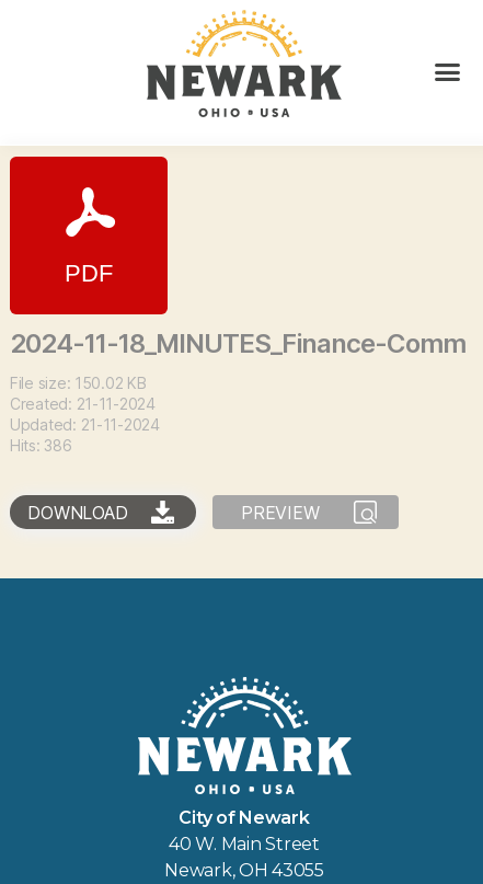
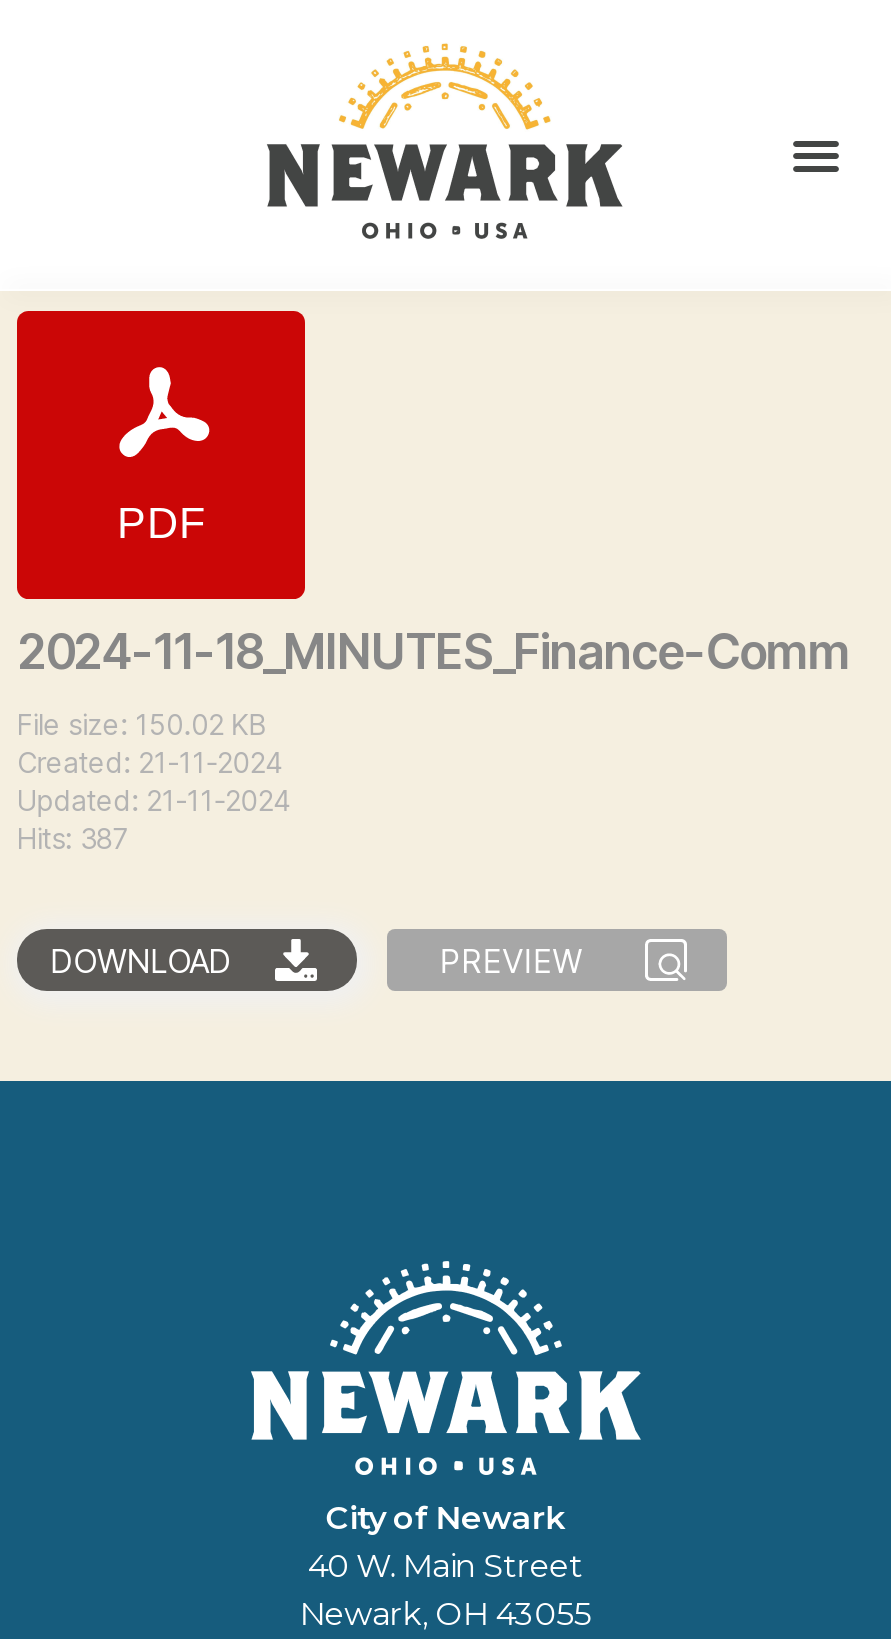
[10,436,72,455] Hits: 386 -> [17,821,130,855] Hits: 387

